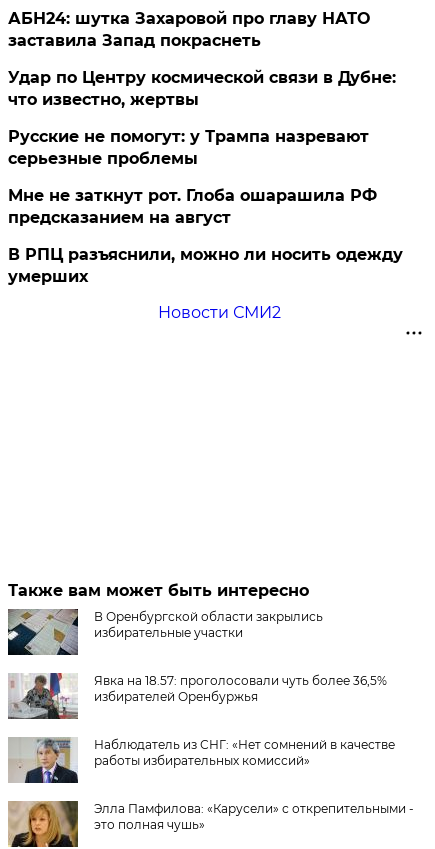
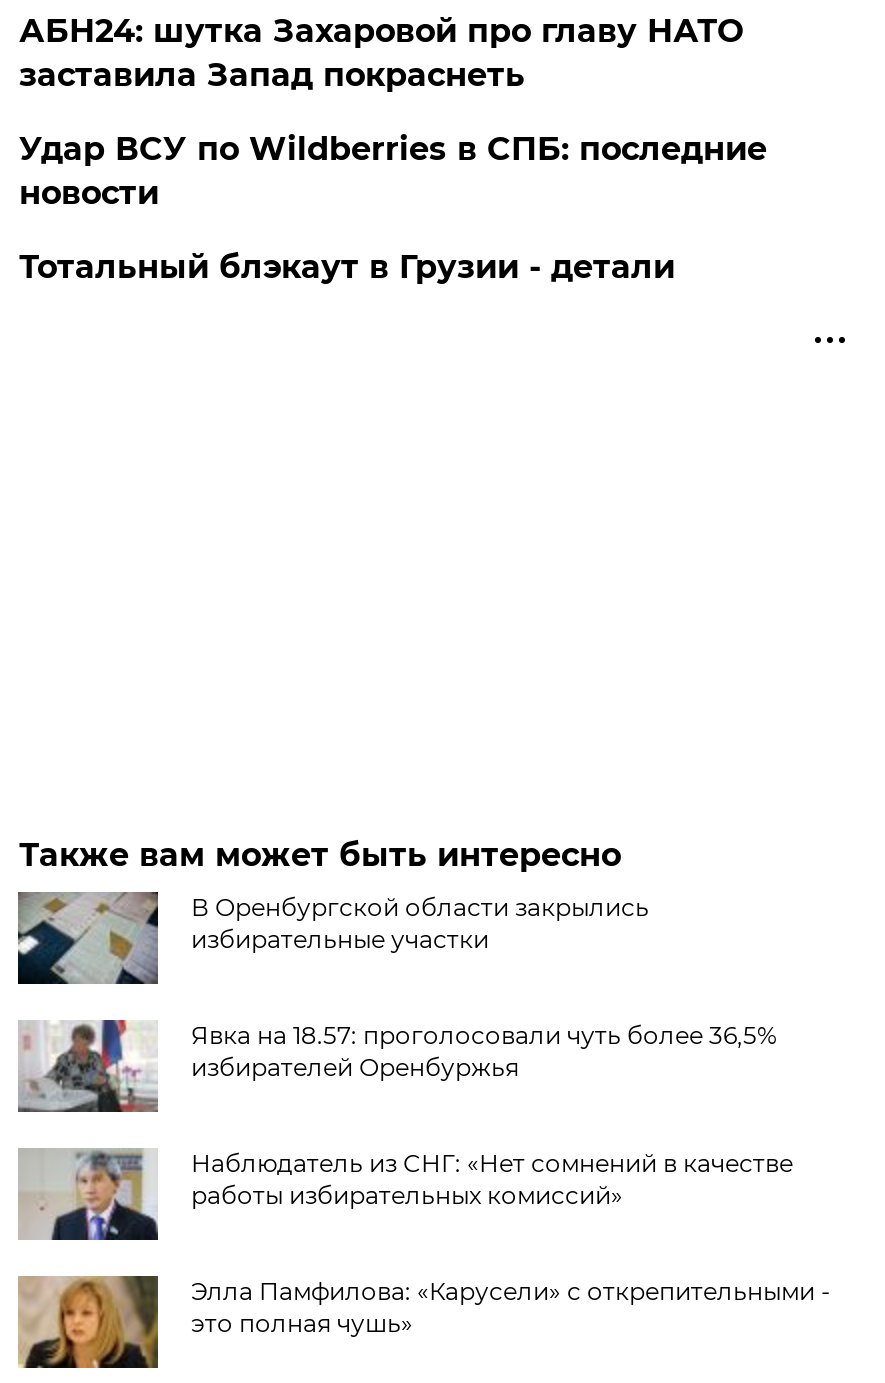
[8,68,403,322] Удар по Центру космической связи в Дубне: | что известно, жертвы | Русские не помогут: у Трампа назревают | серьезные проблемы | Мне не заткнут рот. Глоба ошарашила РФ | предсказанием на август | В РПЦ разъяснили, можно ли носить одежду | умерших | Новости СМИ2 -> [19,130,767,286] Удар ВСУ по Wildberries в СПБ: последние | новости | Тотальный блэкаут в Грузии - детали

